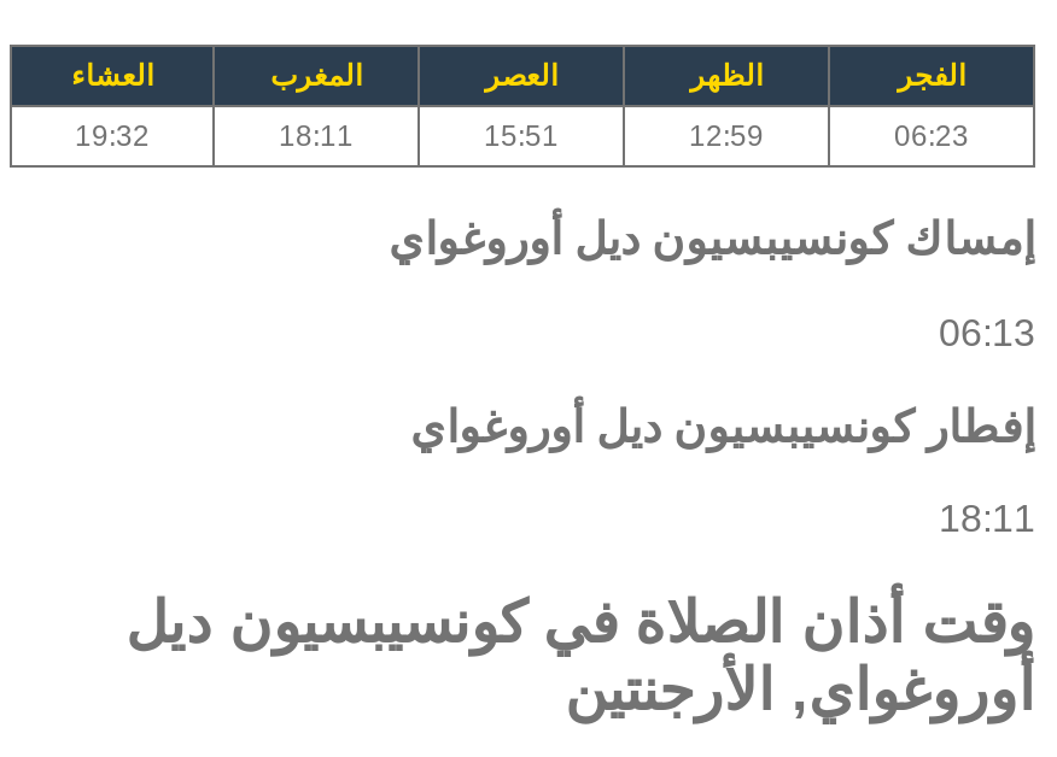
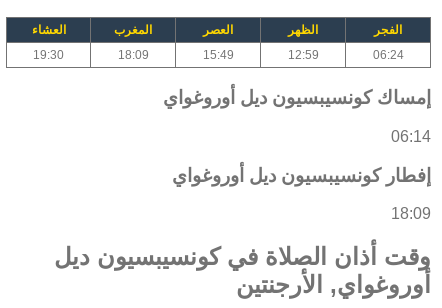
[77,120,152,154] 19:32 -> [34,48,65,62] 19:30
[281,120,356,154] 18:11 -> [118,48,149,62] 18:09
[486,120,561,154] 15:51 -> [203,48,234,62] 15:49
[897,120,971,154] 06:23 -> [373,48,404,62] 06:24
[941,312,1038,353] 06:13 -> [392,128,432,145] 06:14
[941,499,1038,540] 18:11 -> [392,205,432,222] 18:09

